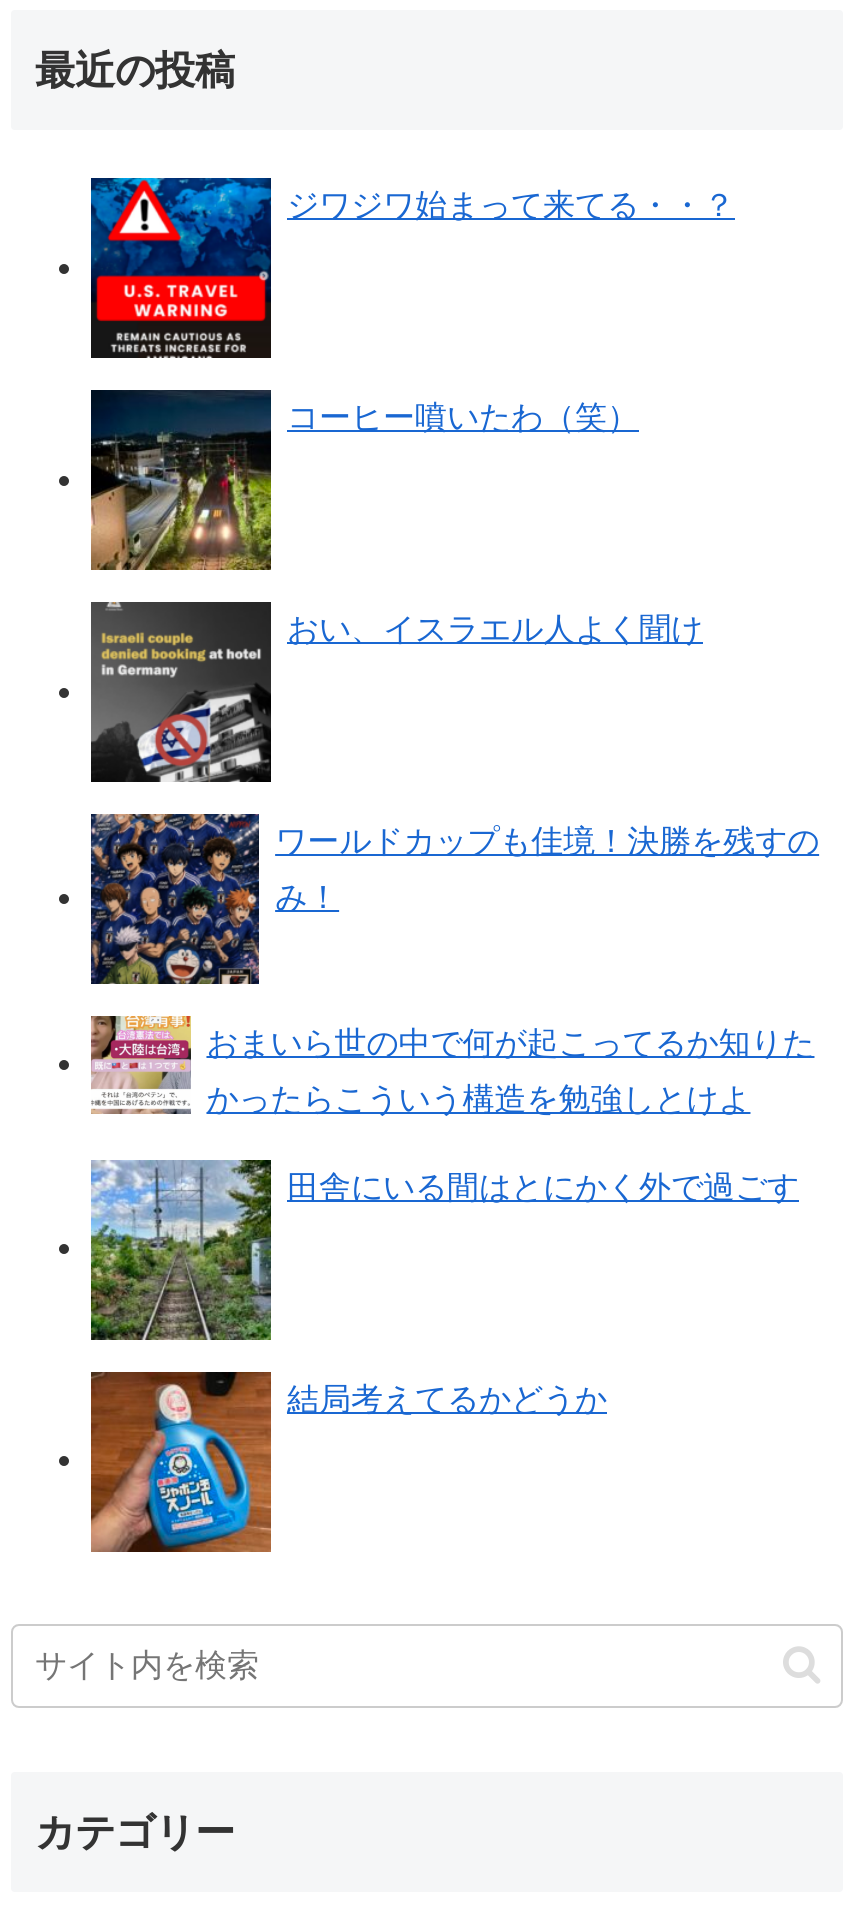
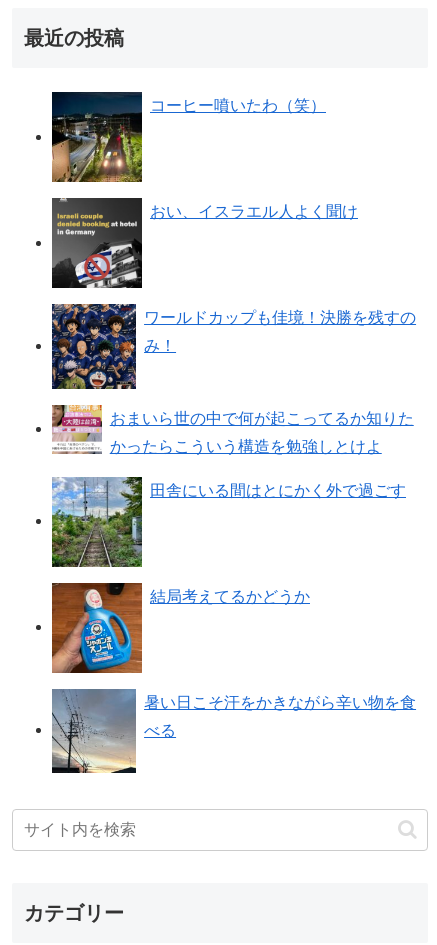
[89,176,735,360] [image] | ジワジワ始まって来てる・・？ -> none
moved [87,392,819,1415] -> [50,93,416,604]: [image] | コーヒー噴いたわ（笑） | おい、イスラエル人よく聞け | ワールドカップも佳境！決勝を残すの | み！ | おまいら世の中で何が起こってるか知りた | 田舎にいる間はとにかく外で過ごす | 結局考えてるかどうか
moved [89,1370,281,1554] -> [51,582,147,674]: [image]
none -> [51,688,416,774] [image] | 暑い日こそ汗をかきながら辛い物を食 | べる

